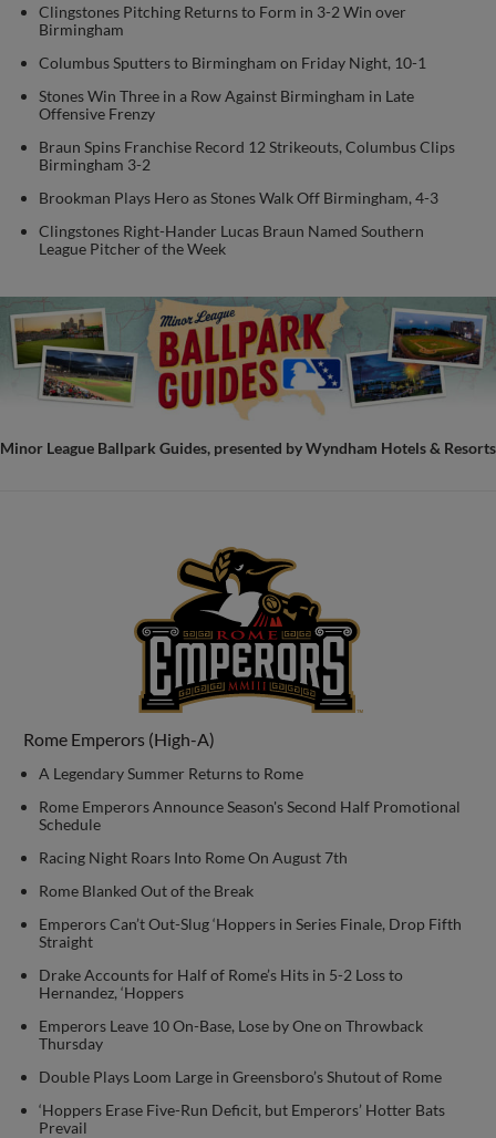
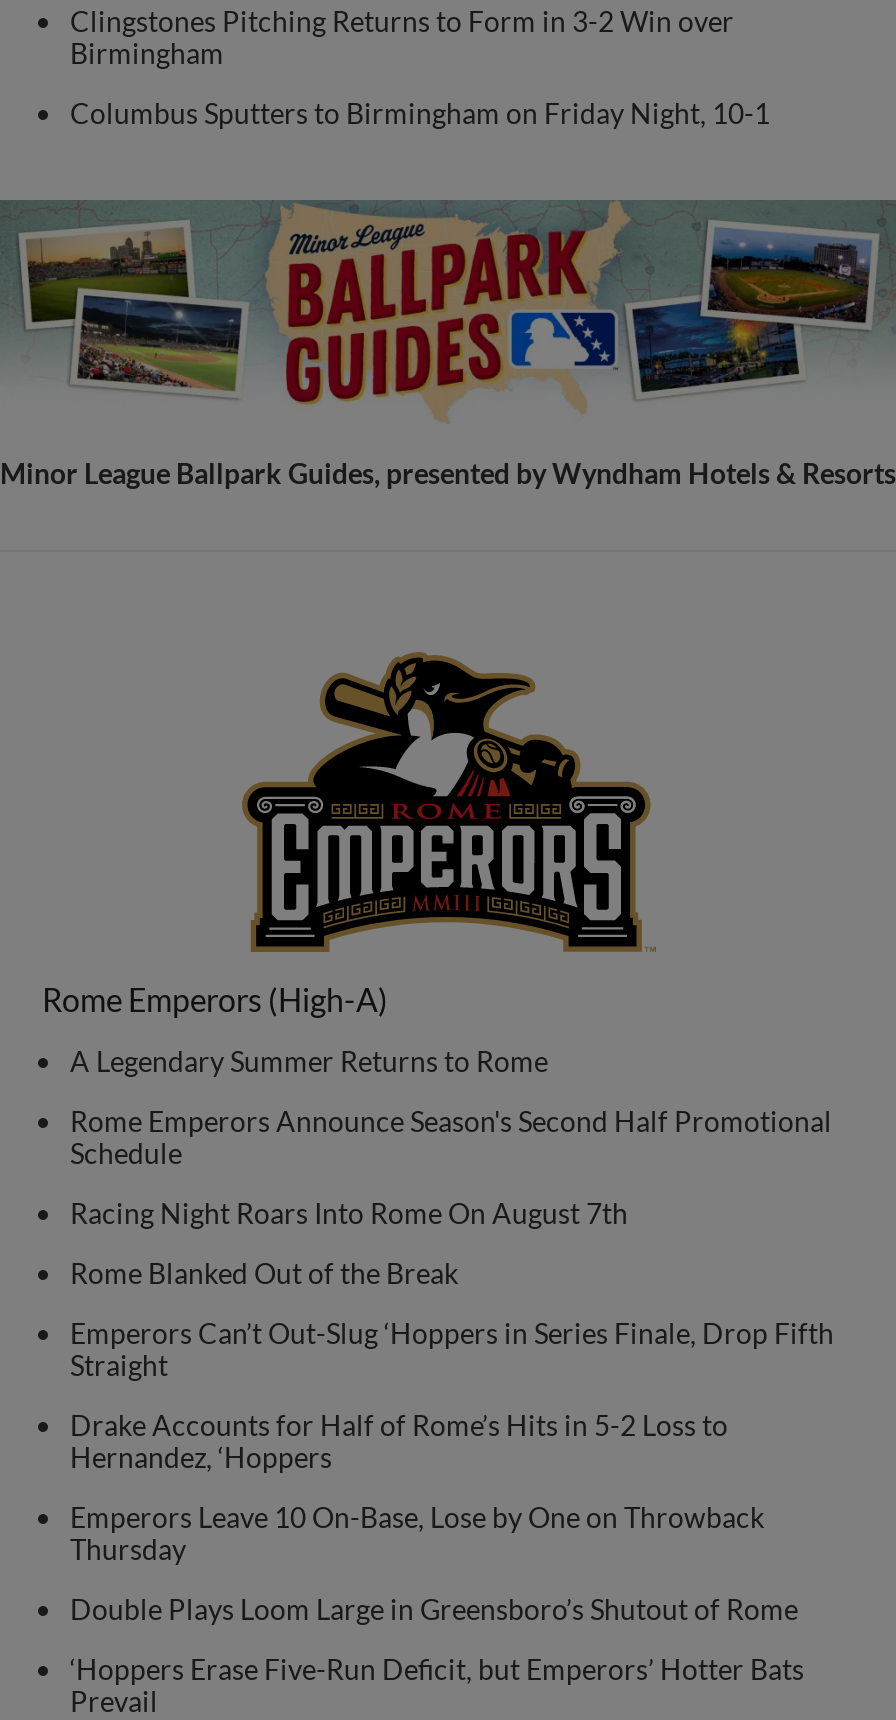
[39,86,455,258] Stones Win Three in a Row Against Birmingham in Late | Offensive Frenzy | Braun Spins Franchise Record 12 Strikeouts, Columbus Clips | Birmingham 3-2 | Brookman Plays Hero as Stones Walk Off Birmingham, 4-3 | Clingstones Right-Hander Lucas Braun Named Southern | League Pitcher of the Week -> none

